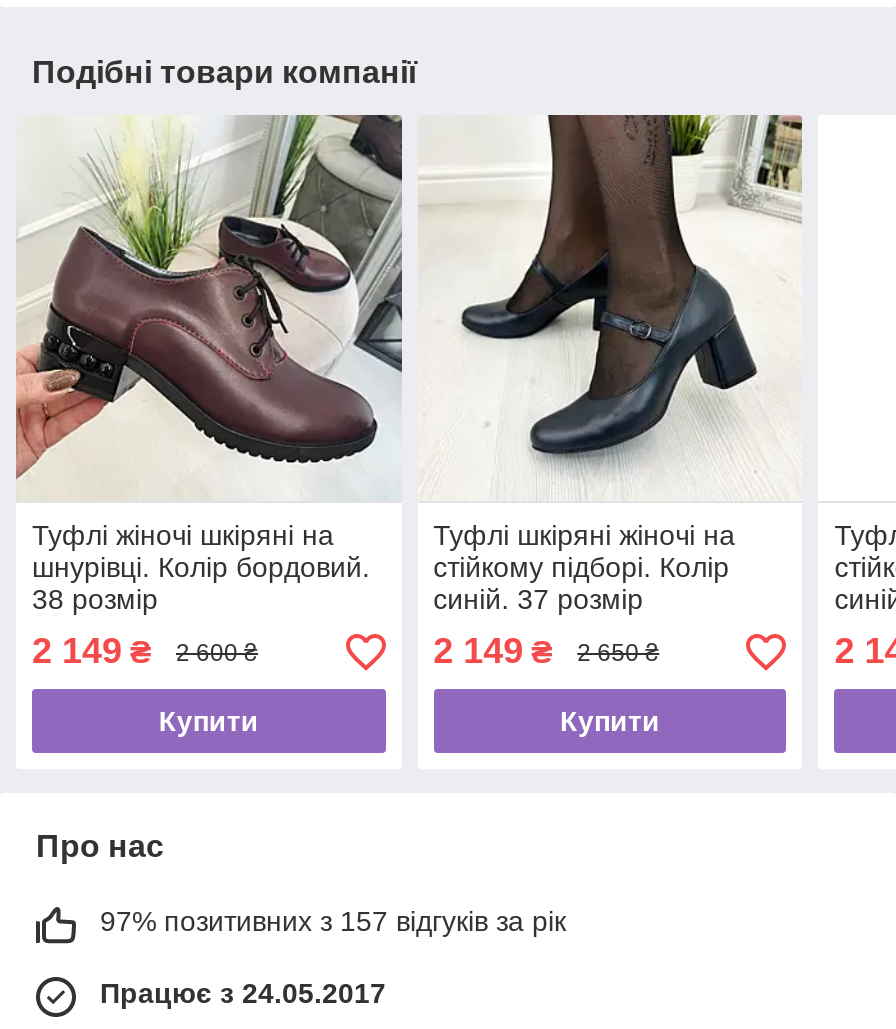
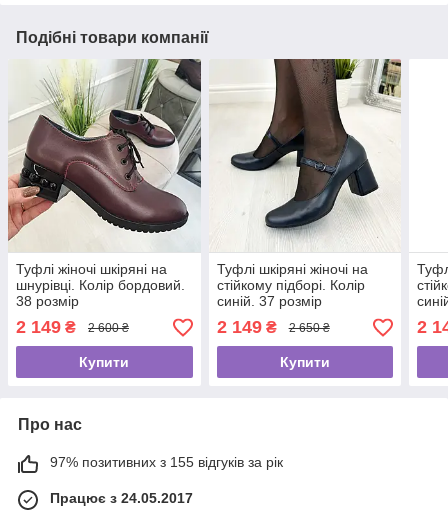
[100,905,566,937] 97% позитивних з 157 відгуків за рік -> [50,454,283,470] 97% позитивних з 155 відгуків за рік

